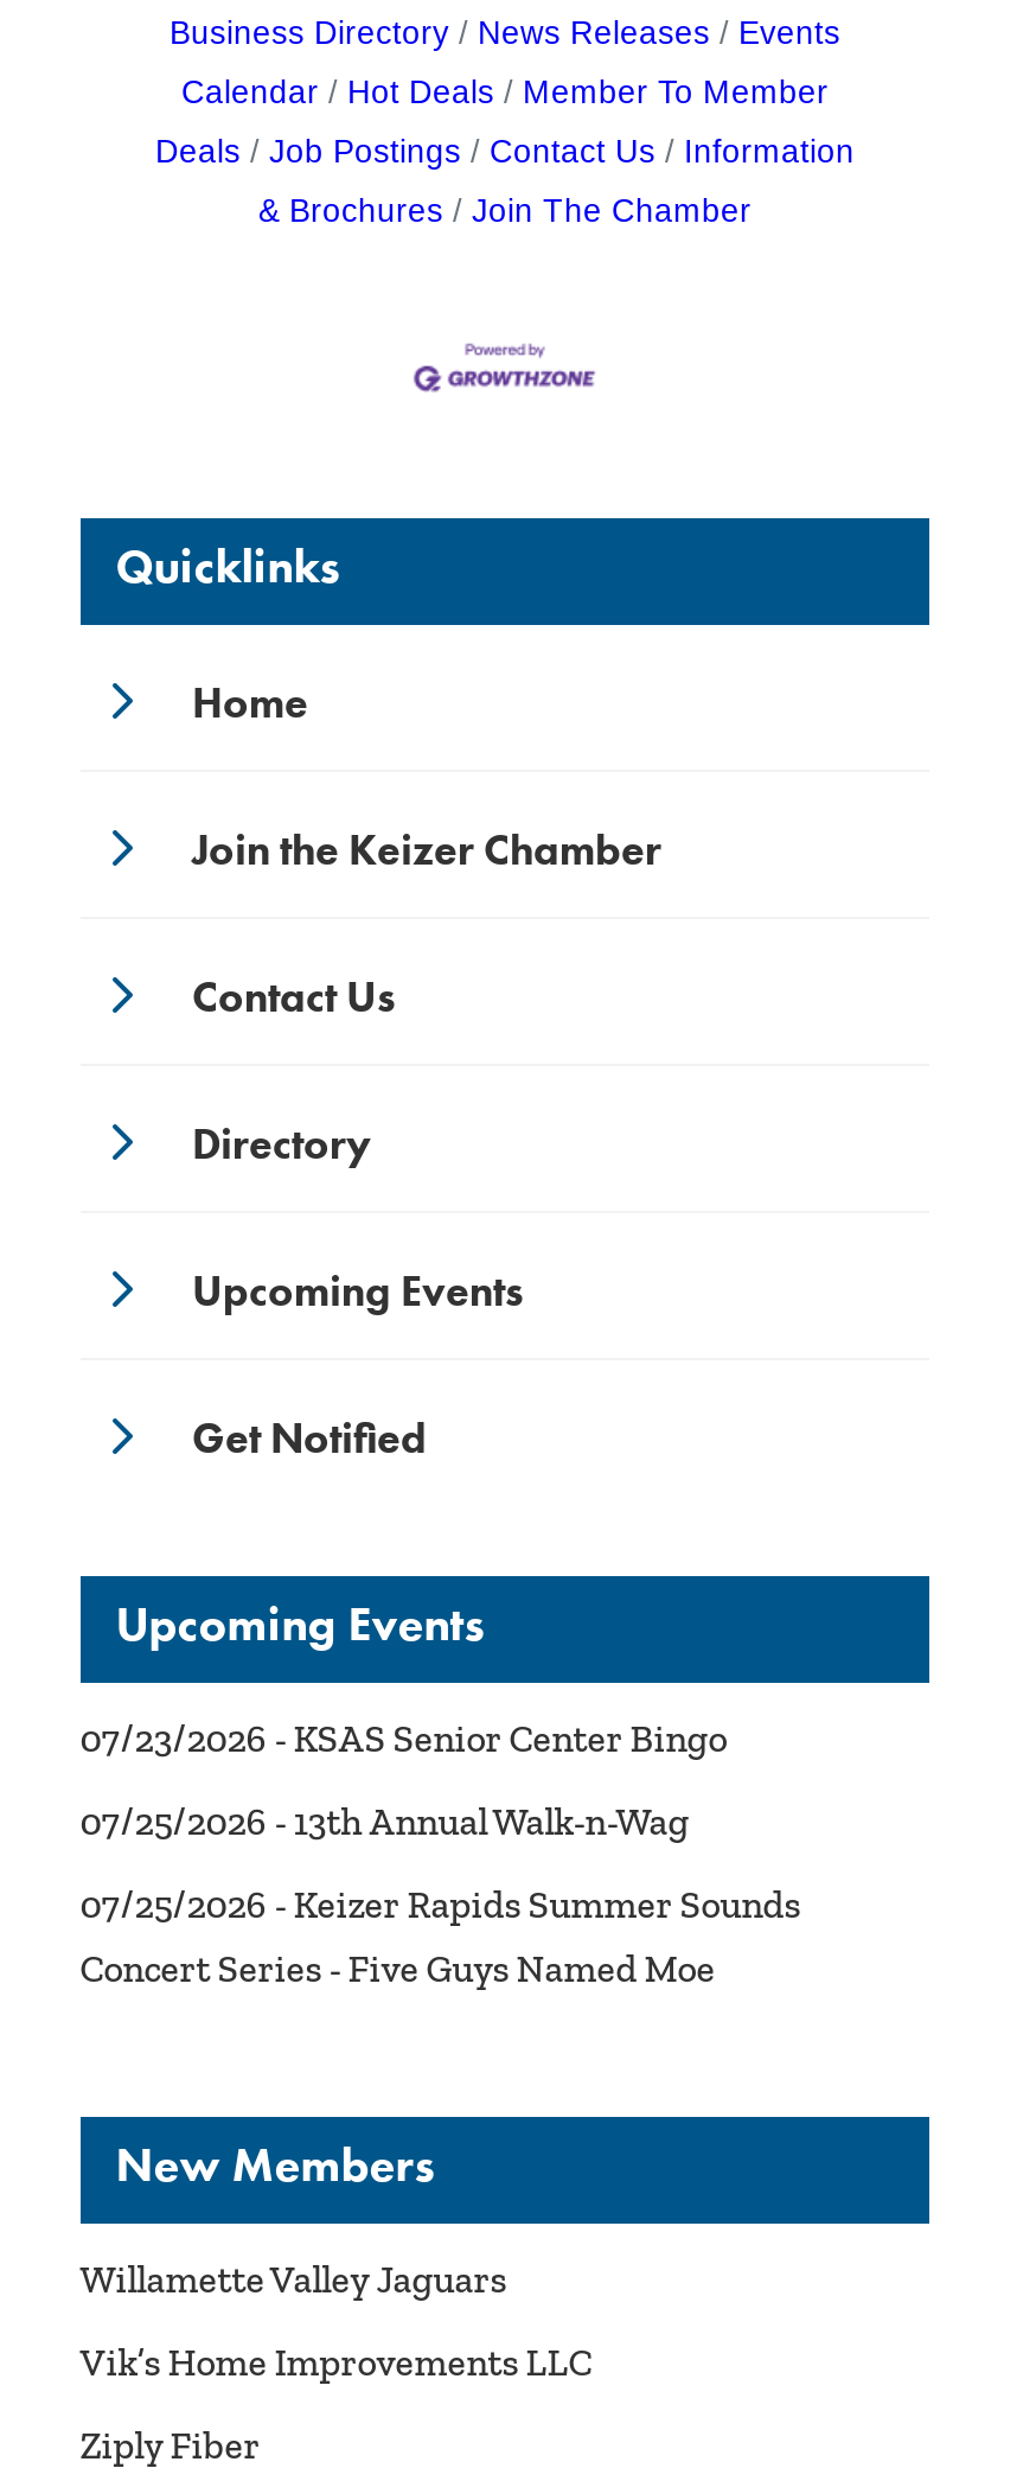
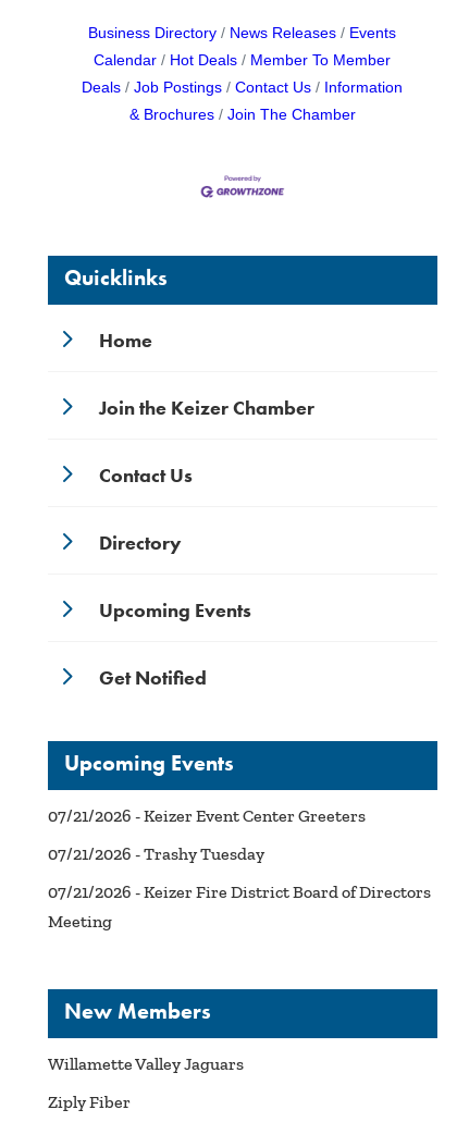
[80,1716,727,1761] 07/23/2026 - KSAS Senior Center Bingo -> [48,805,365,826] 07/21/2026 - Keizer Event Center Greeters
[80,1799,689,1844] 07/25/2026 - 13th Annual Walk-n-Wag -> [48,843,264,864] 07/21/2026 - Trashy Tuesday
[80,1882,801,1991] 07/25/2026 - Keizer Rapids Summer Sounds | Concert Series - Five Guys Named Moe -> [48,881,431,932] 07/21/2026 - Keizer Fire District Board of Directors | Meeting
[80,2340,592,2385] Vik’s Home Improvements LLC -> none

